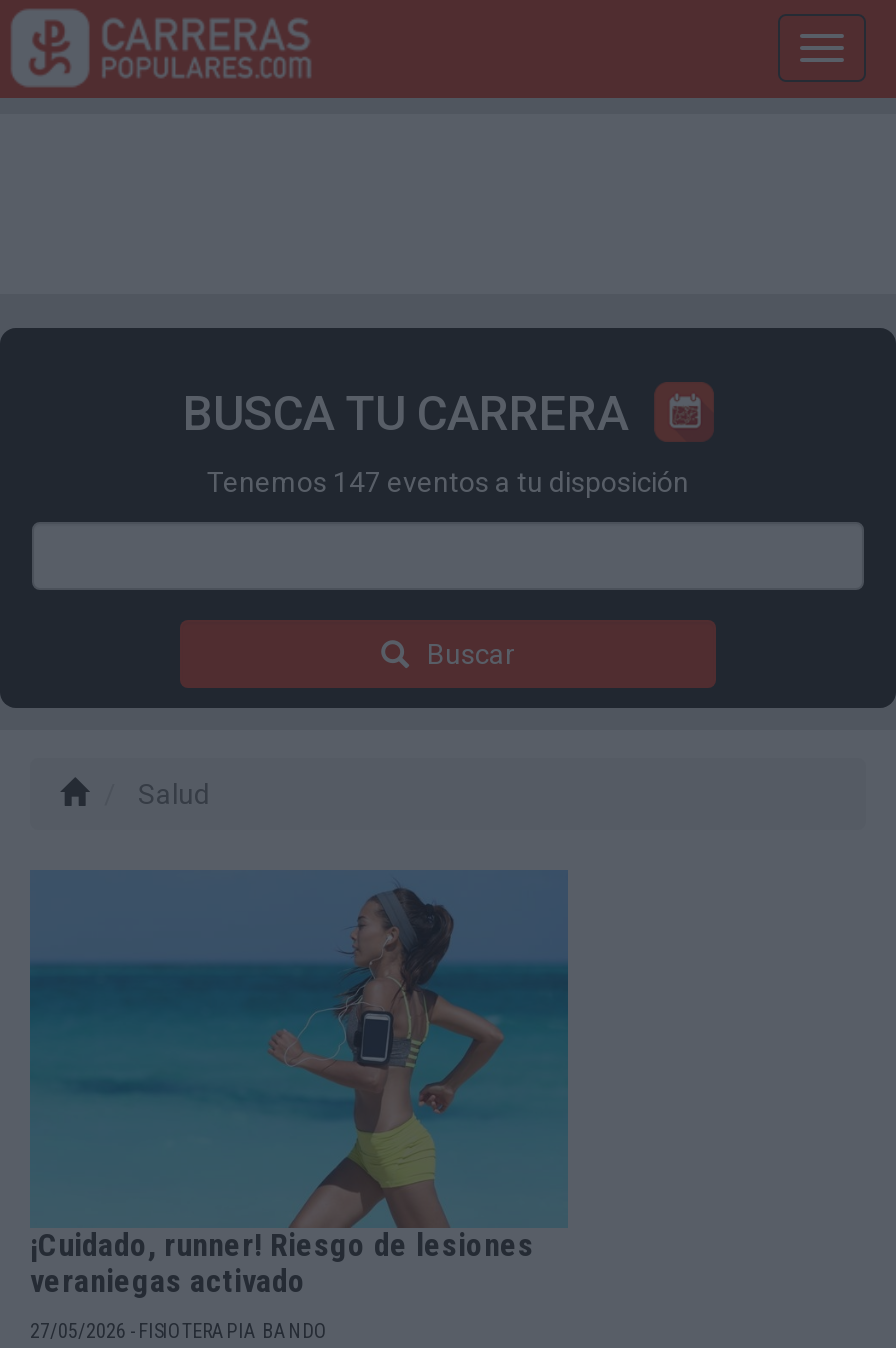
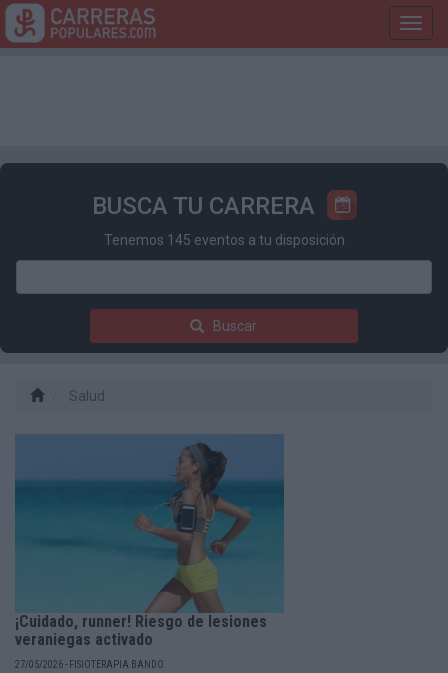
[207,466,689,498] Tenemos 147 eventos a tu disposición -> [103,232,344,248] Tenemos 145 eventos a tu disposición

